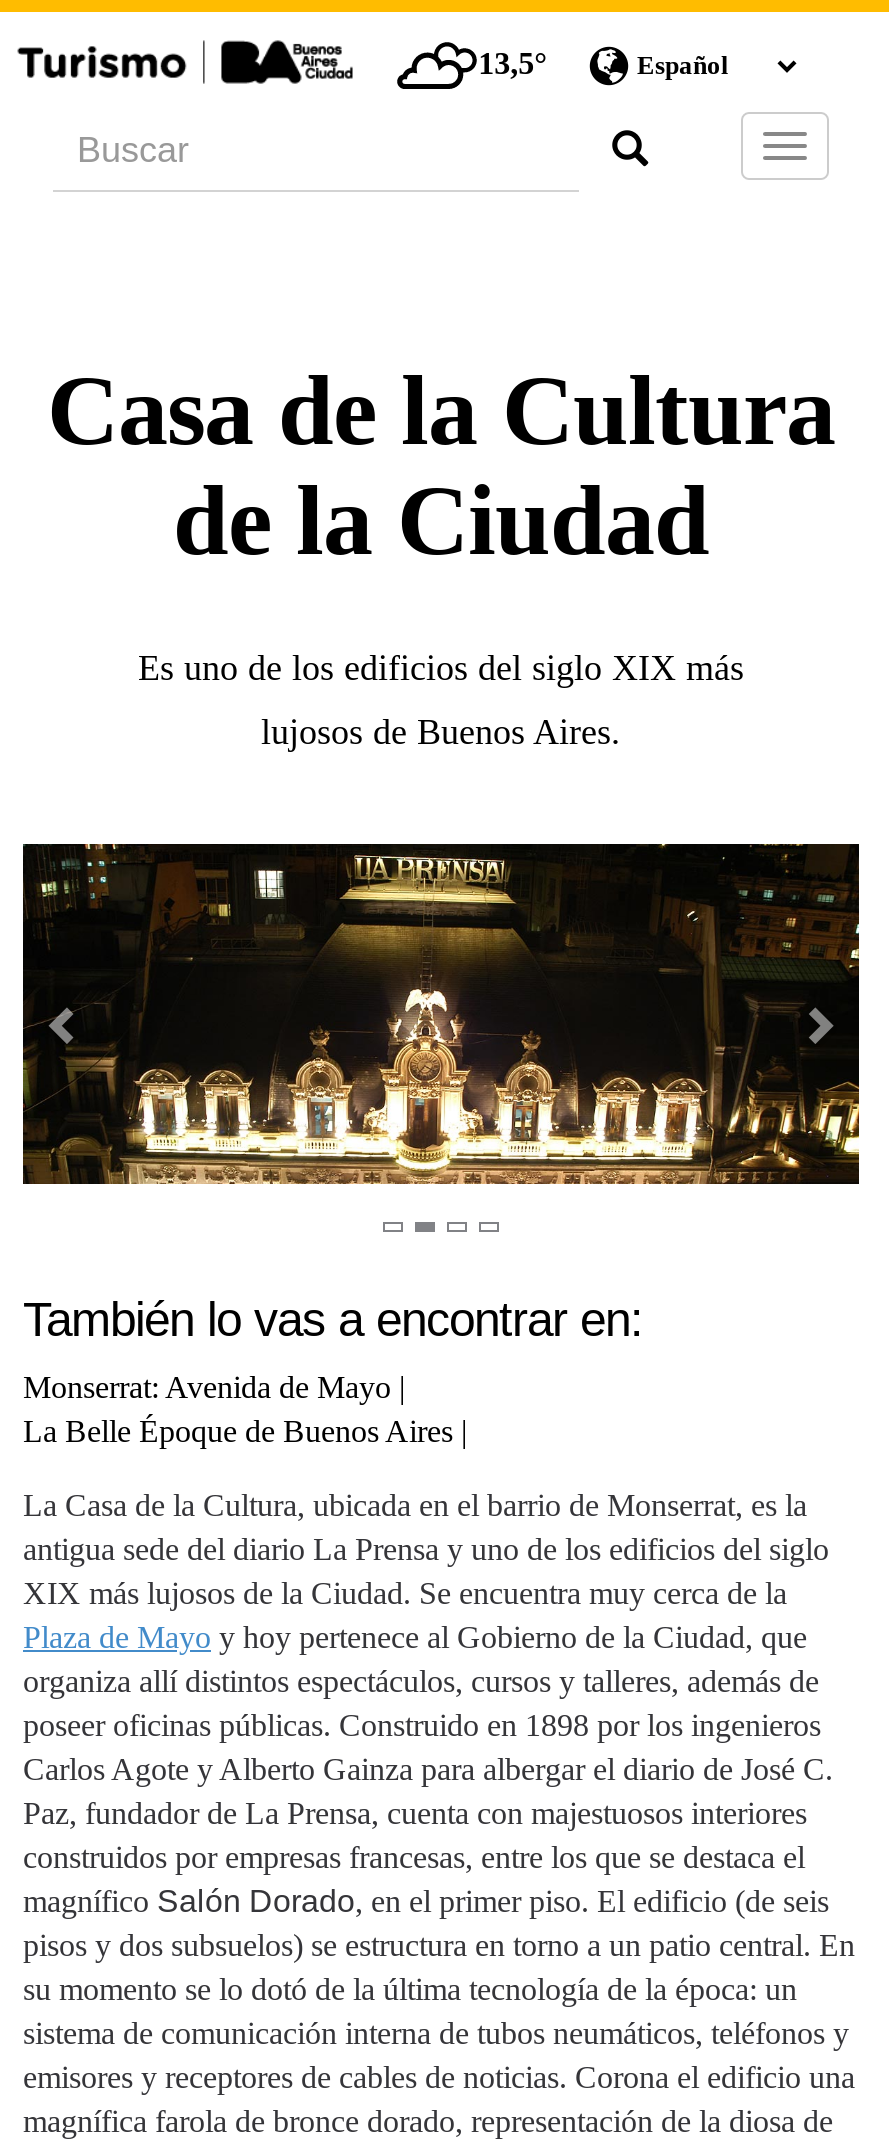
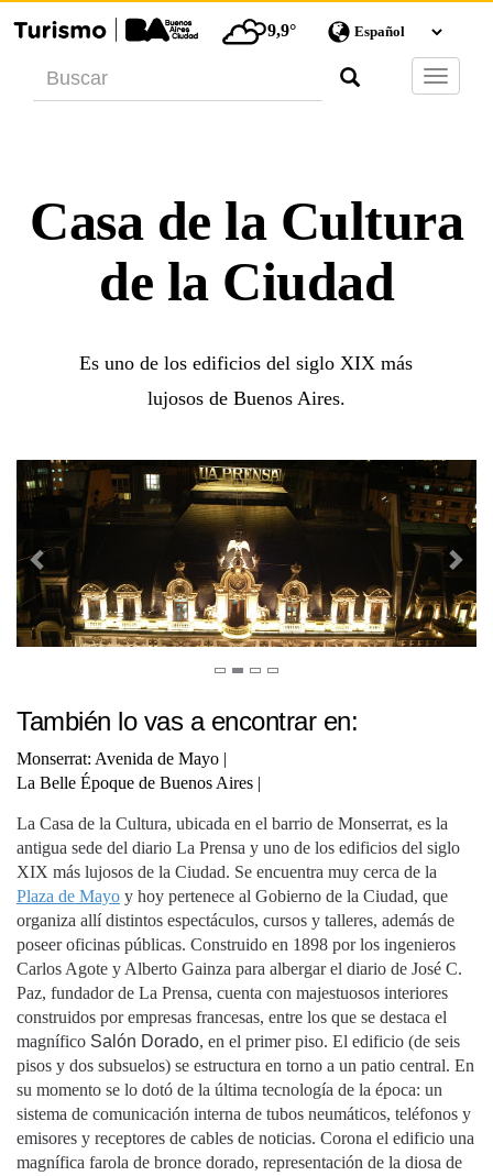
[478,46,546,80] 13,5° -> [267,21,296,40] 9,9°

